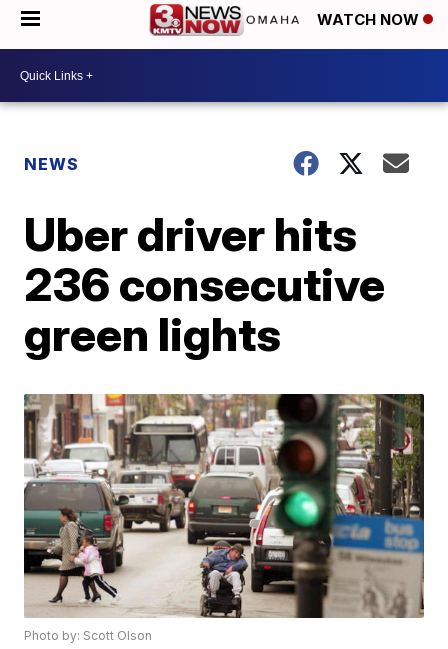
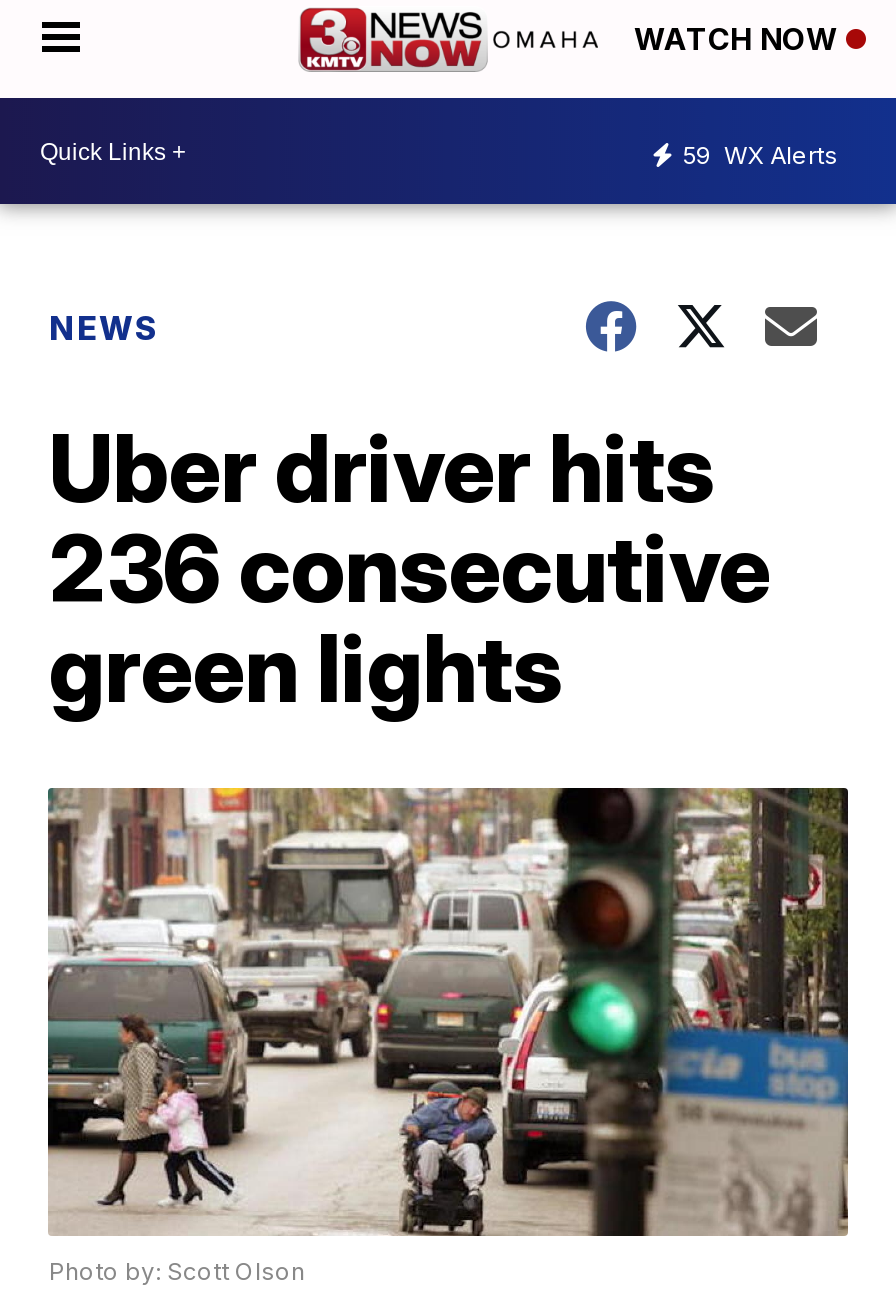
none -> [682,139,838,169] 59 WX Alerts

